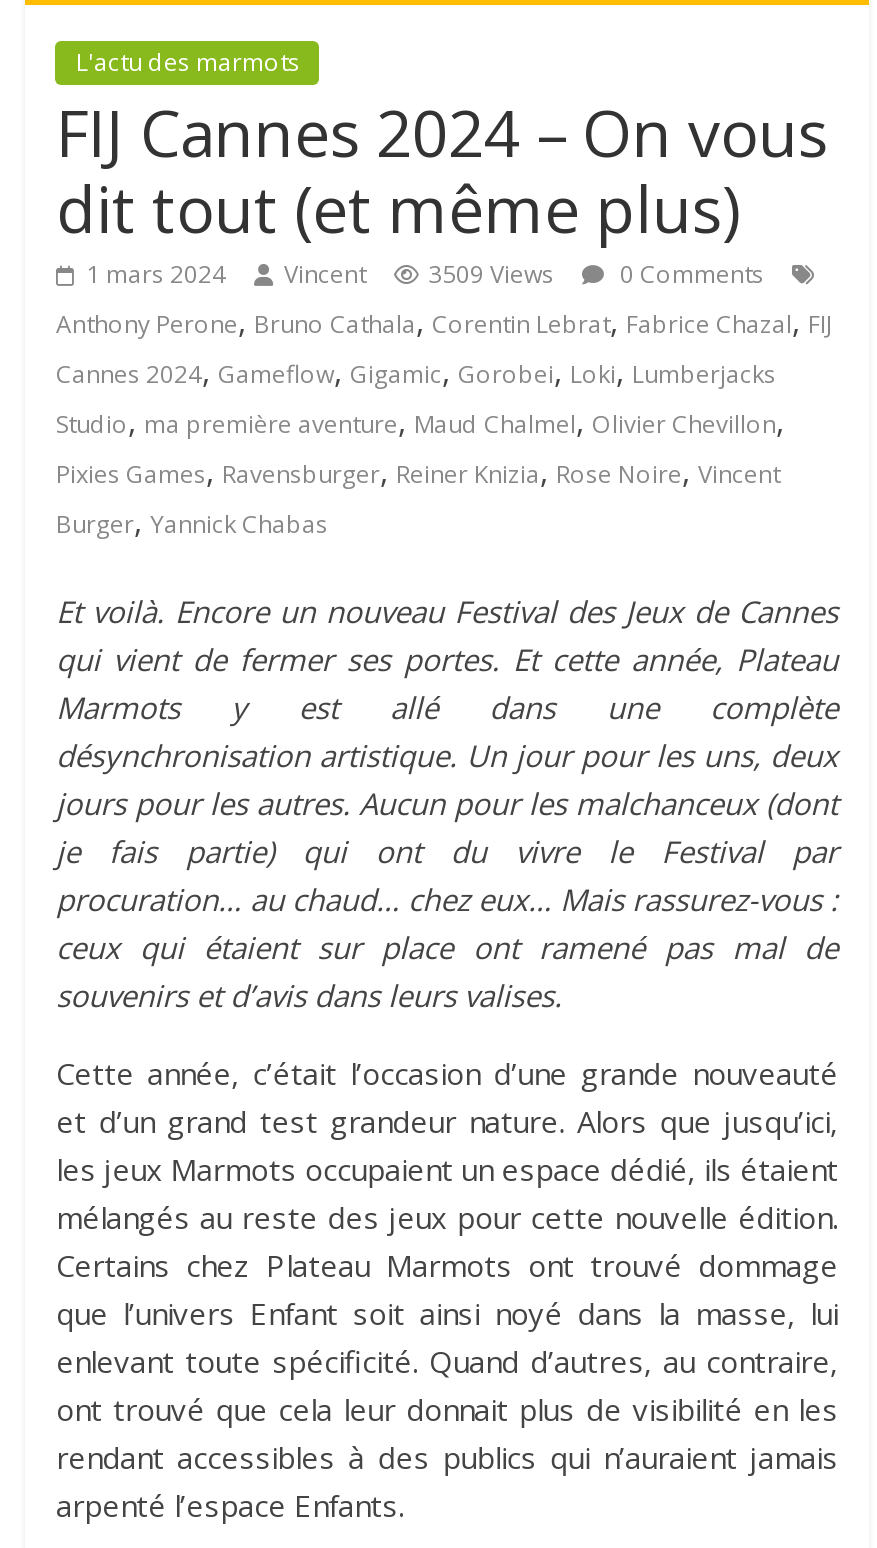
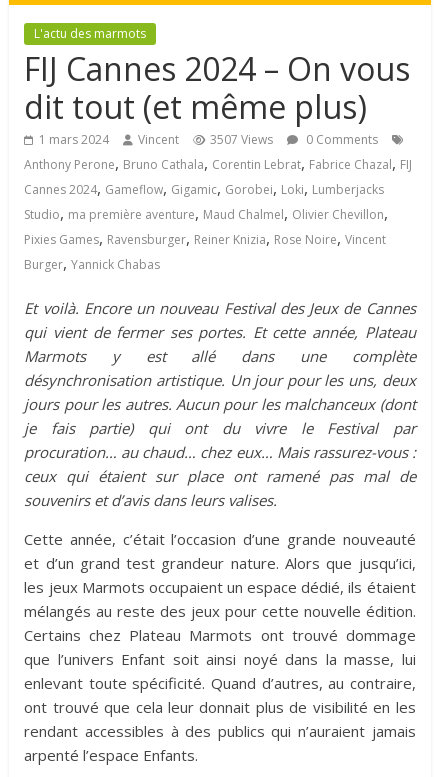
[86,257,764,291] 1 mars 2024 Vincent 3509 Views 0 Comments -> [39,131,378,148] 1 mars 2024 Vincent 3507 Views 0 Comments

